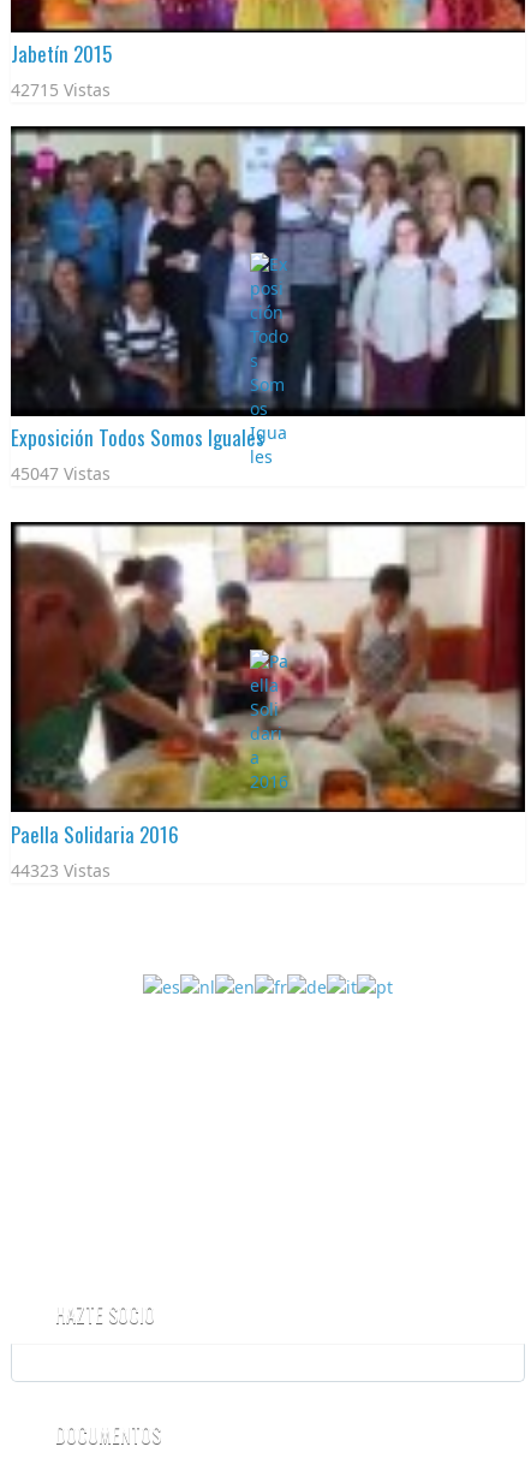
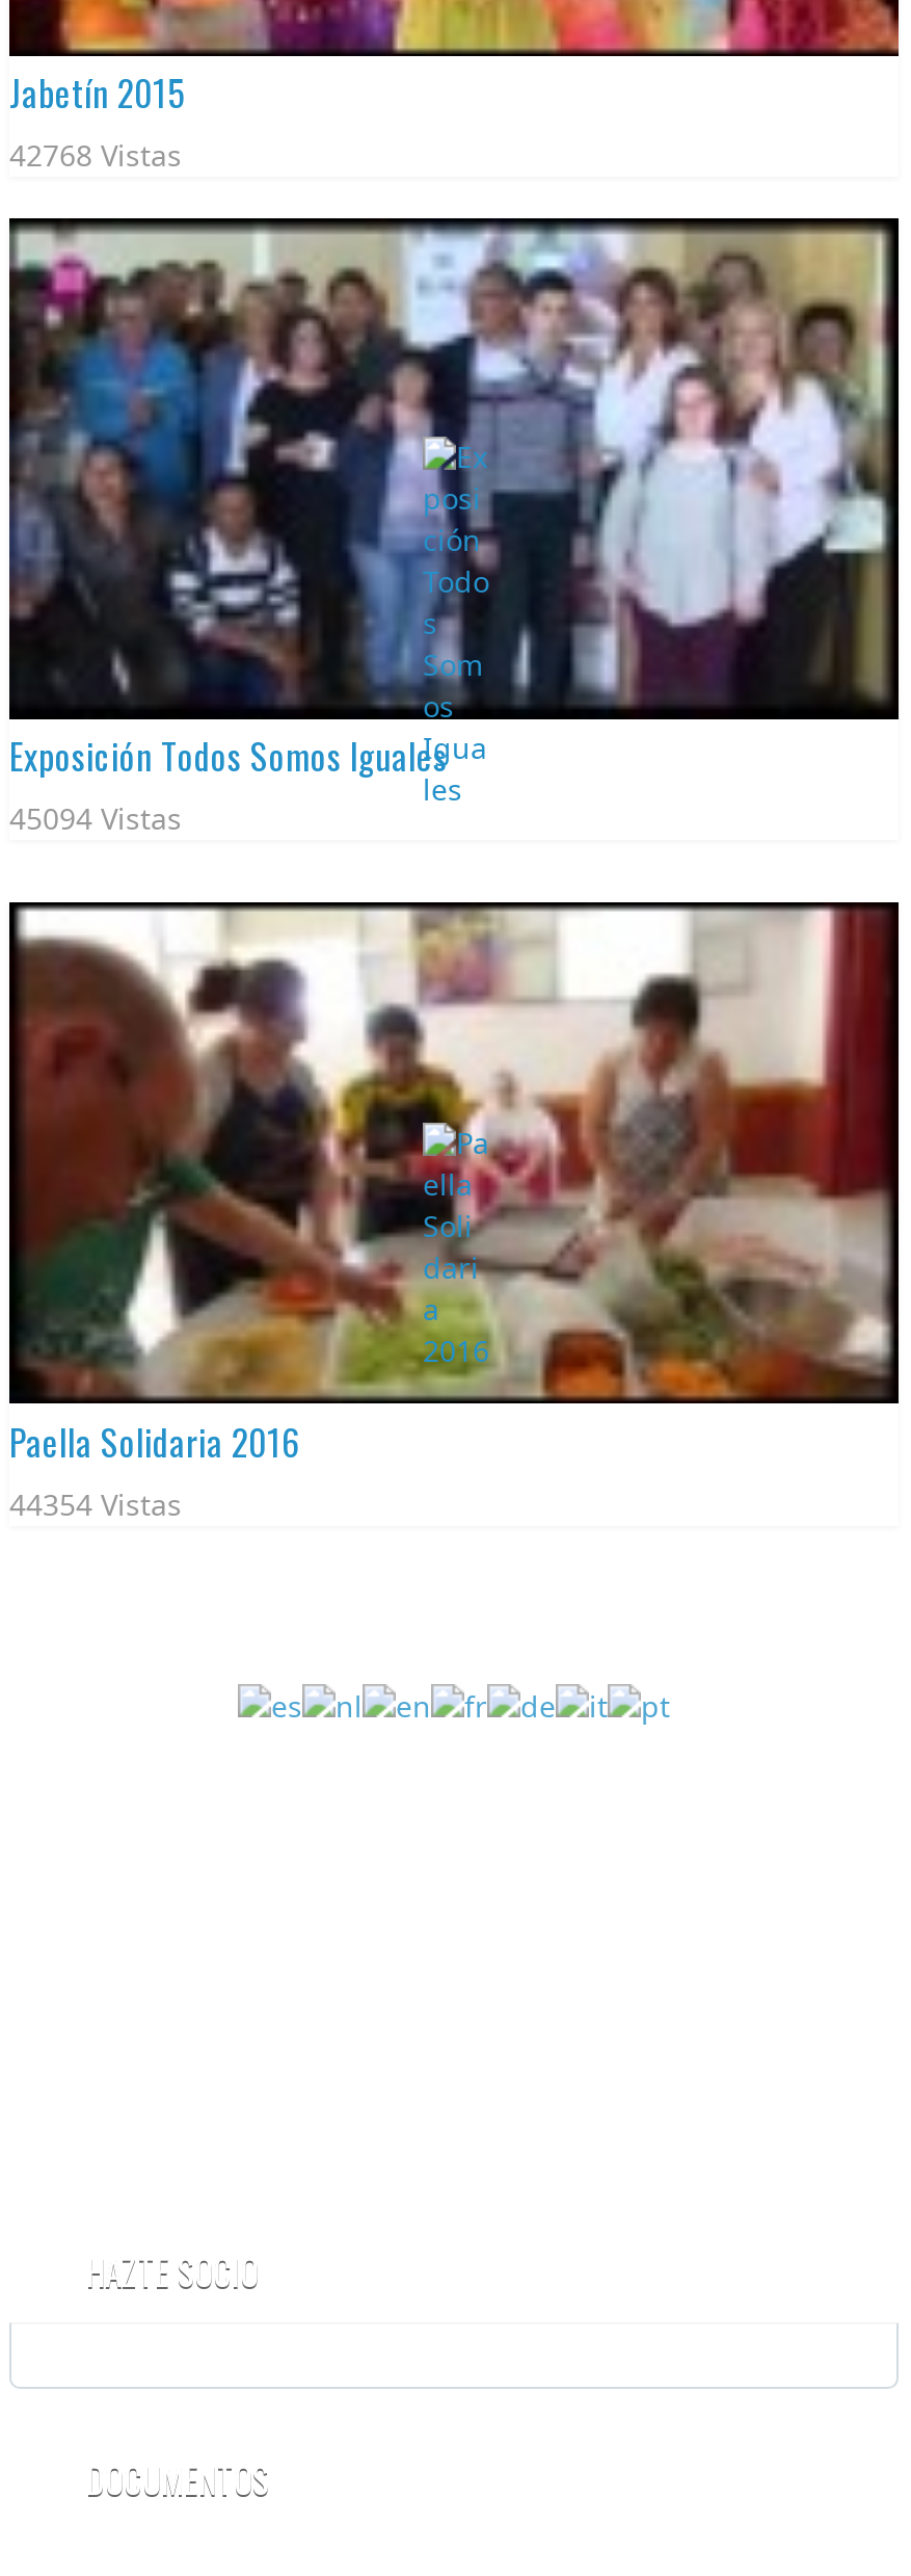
[11,78,111,101] 42715 Vistas -> [9,135,182,175] 42768 Vistas
[11,462,111,485] 45047 Vistas -> [9,799,182,838] 45094 Vistas
[11,858,111,881] 44323 Vistas -> [9,1483,182,1523] 44354 Vistas

